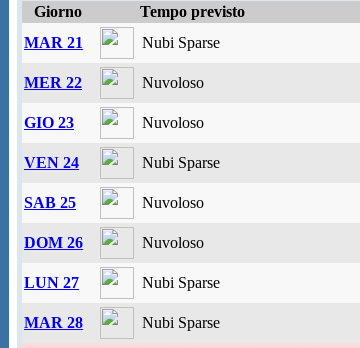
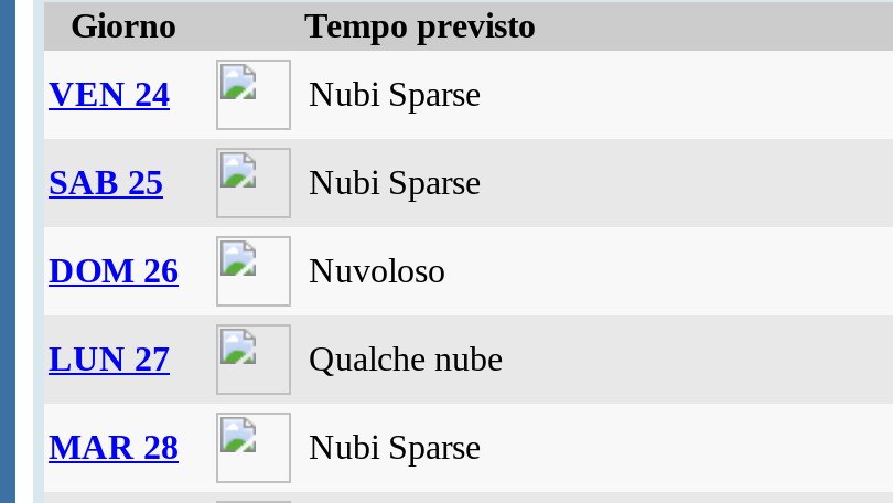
[24,34,220,131] MAR 21 | Nubi Sparse | MER 22 | Nuvoloso | GIO 23 | Nuvoloso -> none
[142,194,204,211] Nuvoloso -> [309,163,481,201] Nubi Sparse
[142,274,220,291] Nubi Sparse -> [309,340,503,377] Qualche nube

